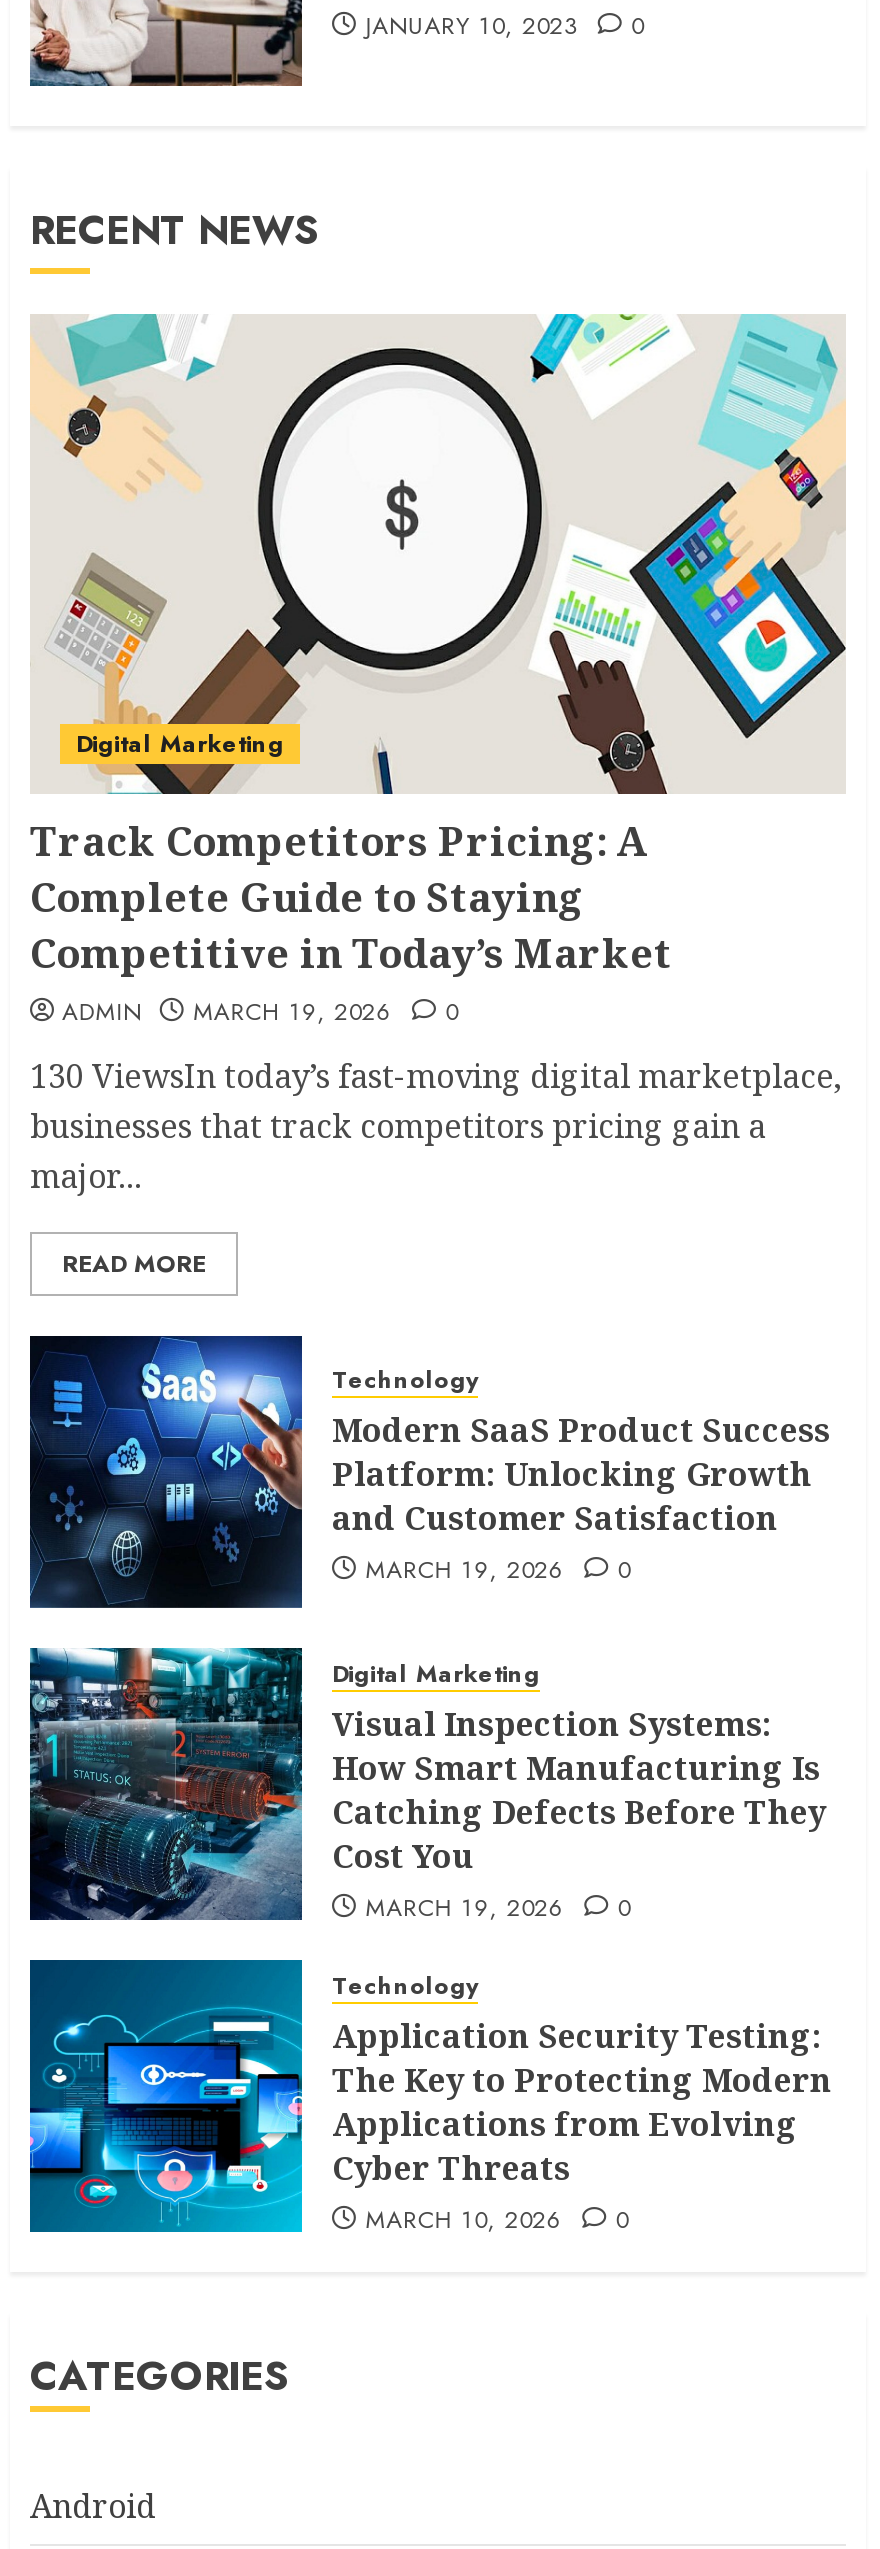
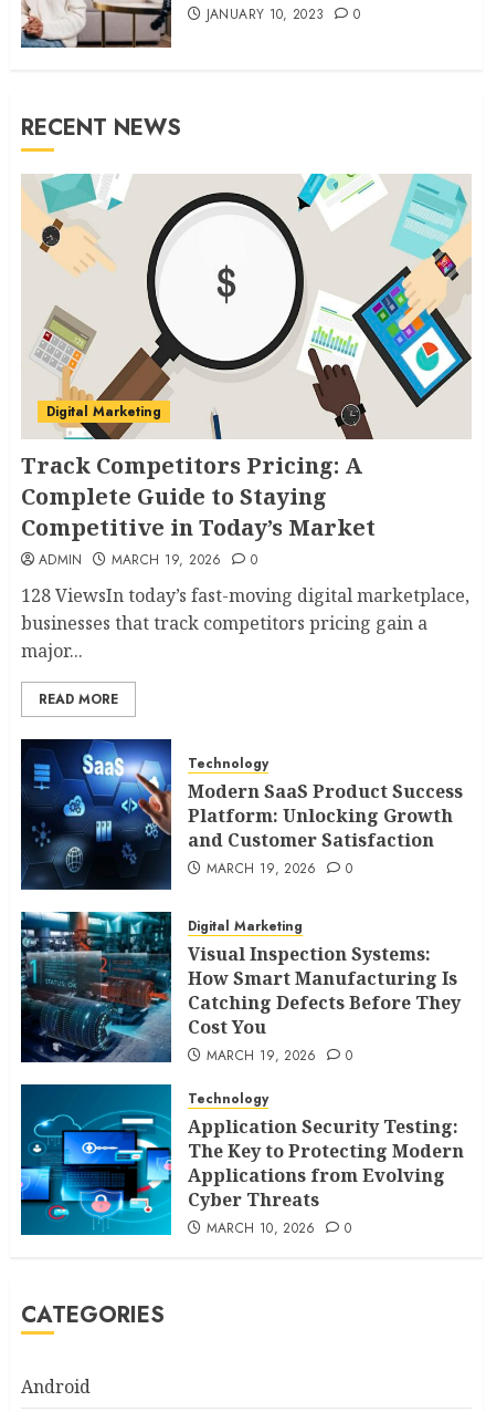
[30,1053,842,1097] 130 ViewsIn today’s fast-moving digital marketplace, -> [21,583,469,607] 128 ViewsIn today’s fast-moving digital marketplace,

